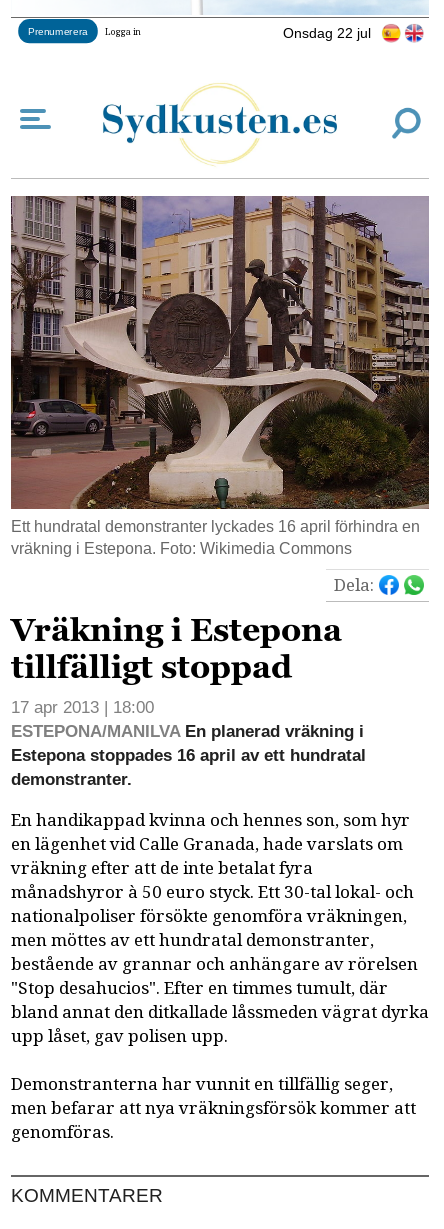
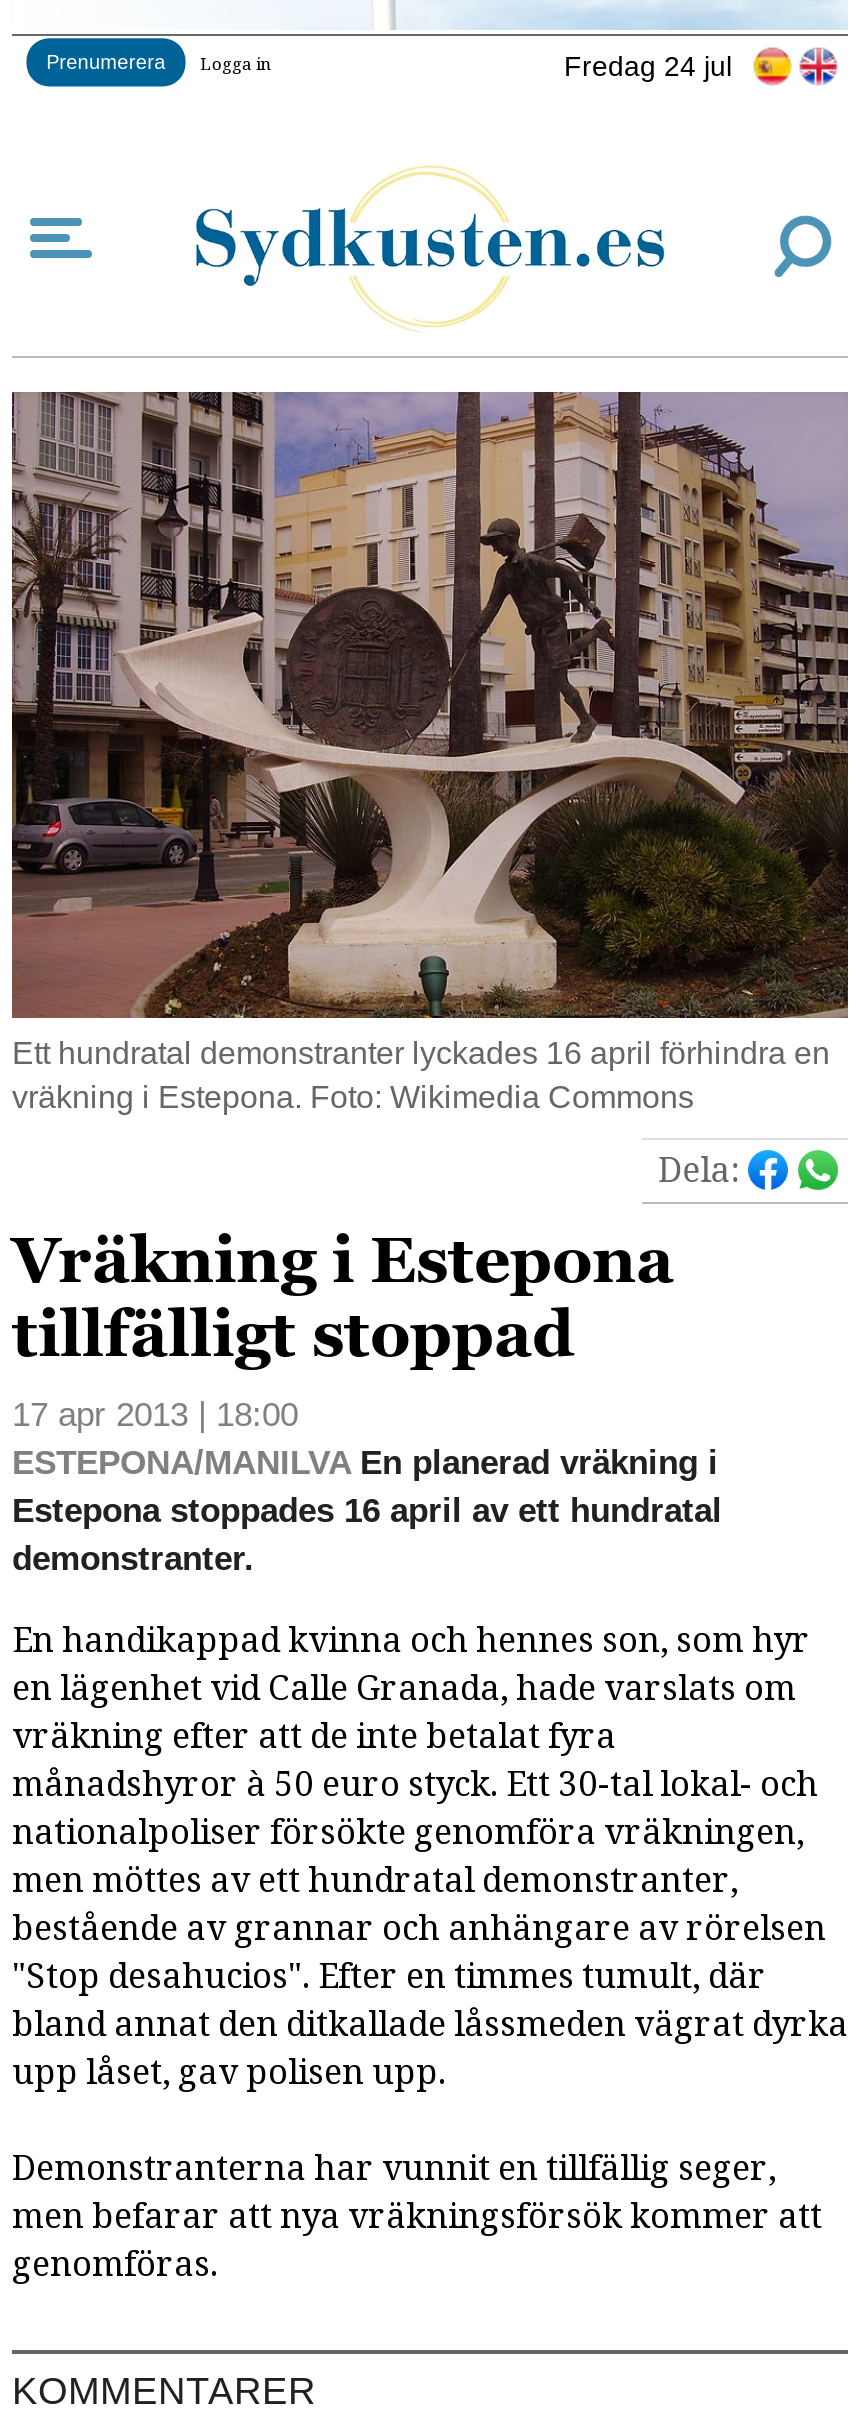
[283,24,371,40] Onsdag 22 jul -> [564,49,732,81] Fredag 24 jul

